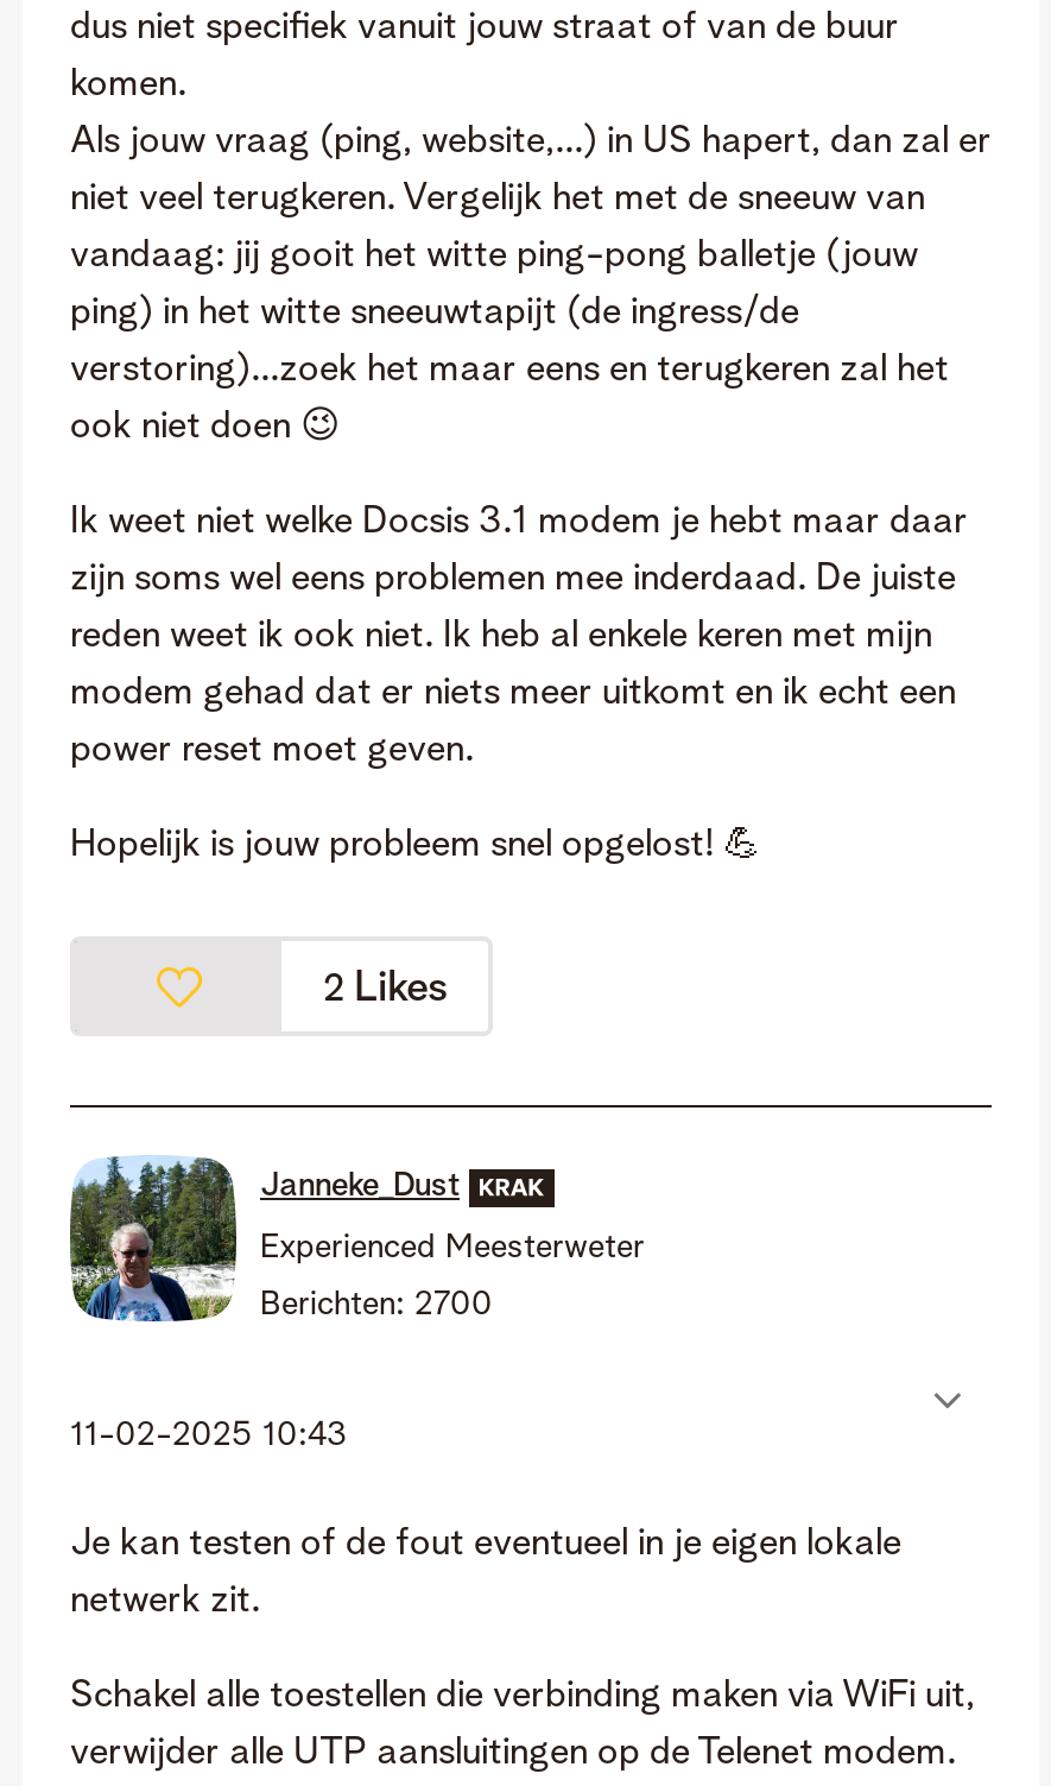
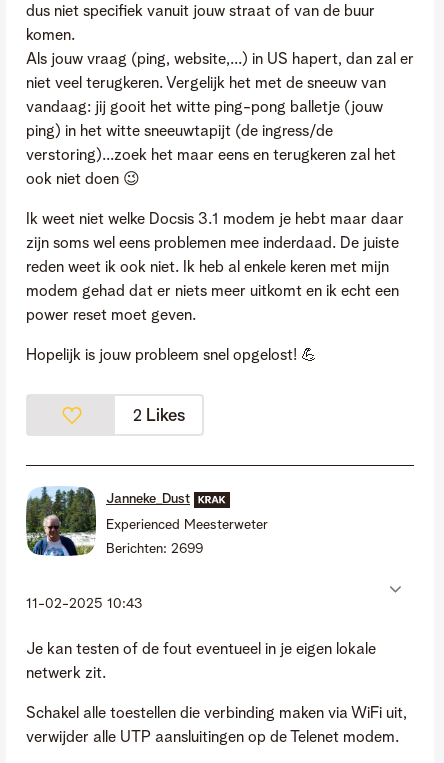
[260,1288,493,1321] Berichten: 2700 -> [106,542,203,556] Berichten: 2699

